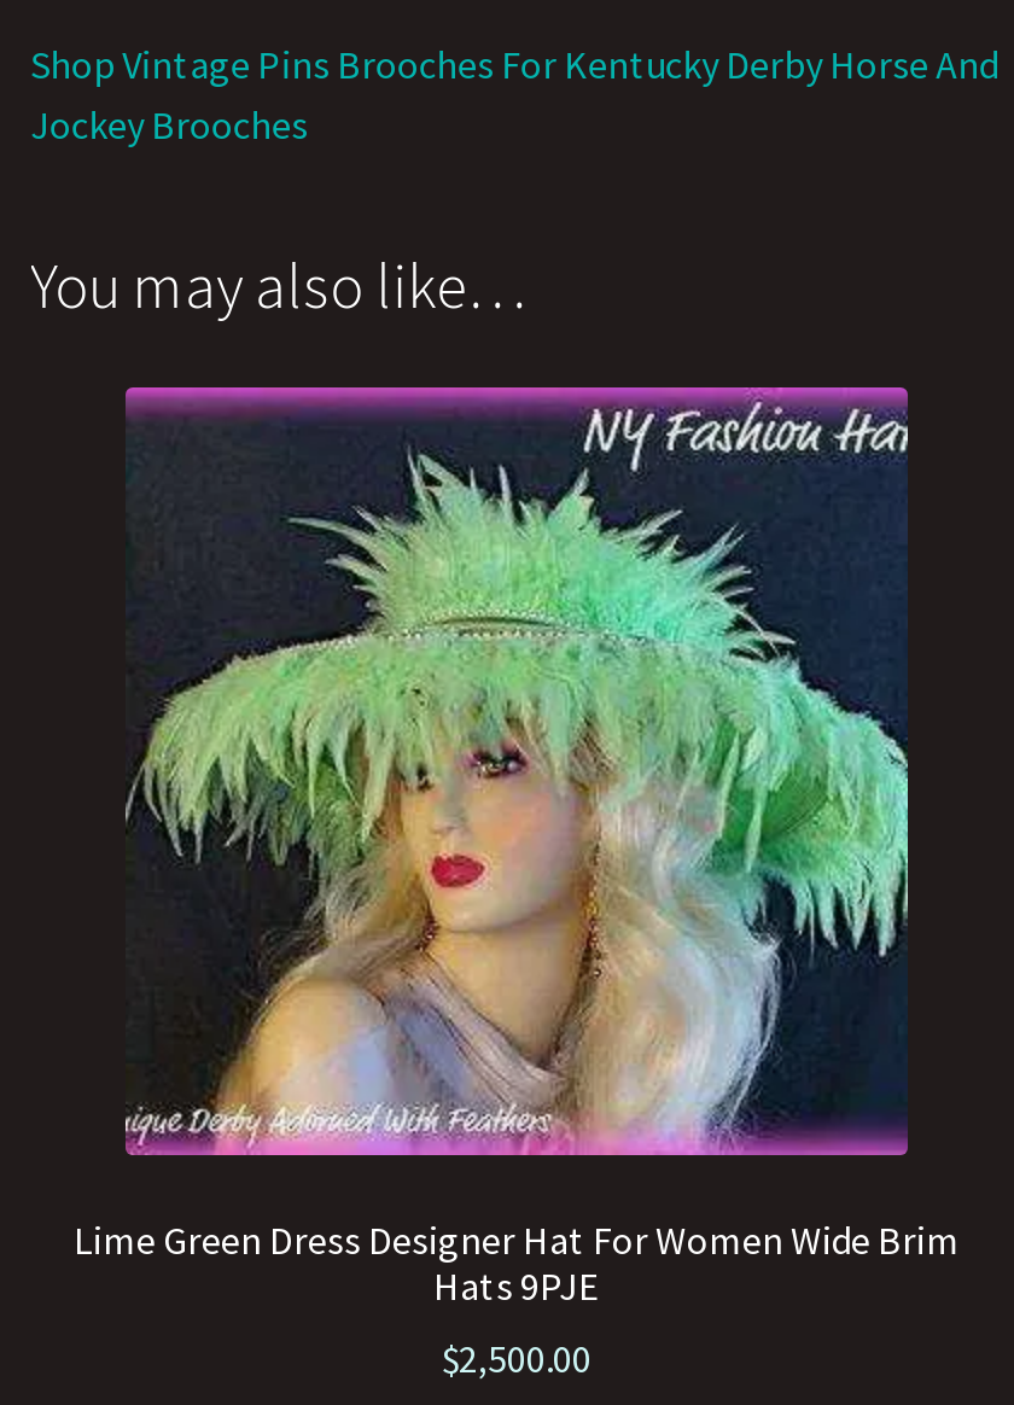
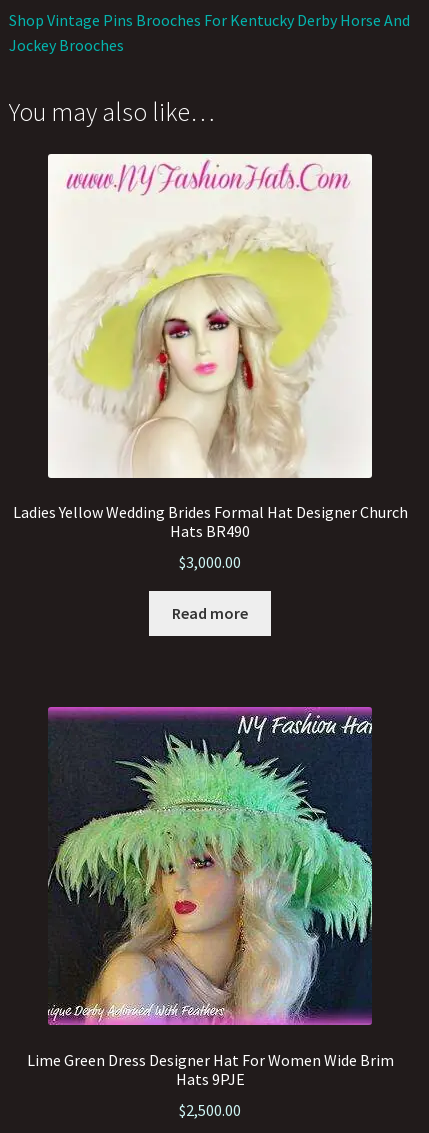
none -> [12,153,407,623] [image] | Ladies Yellow Wedding Brides Formal Hat Designer Church | Hats BR490 | $3,000.00 | Read more

